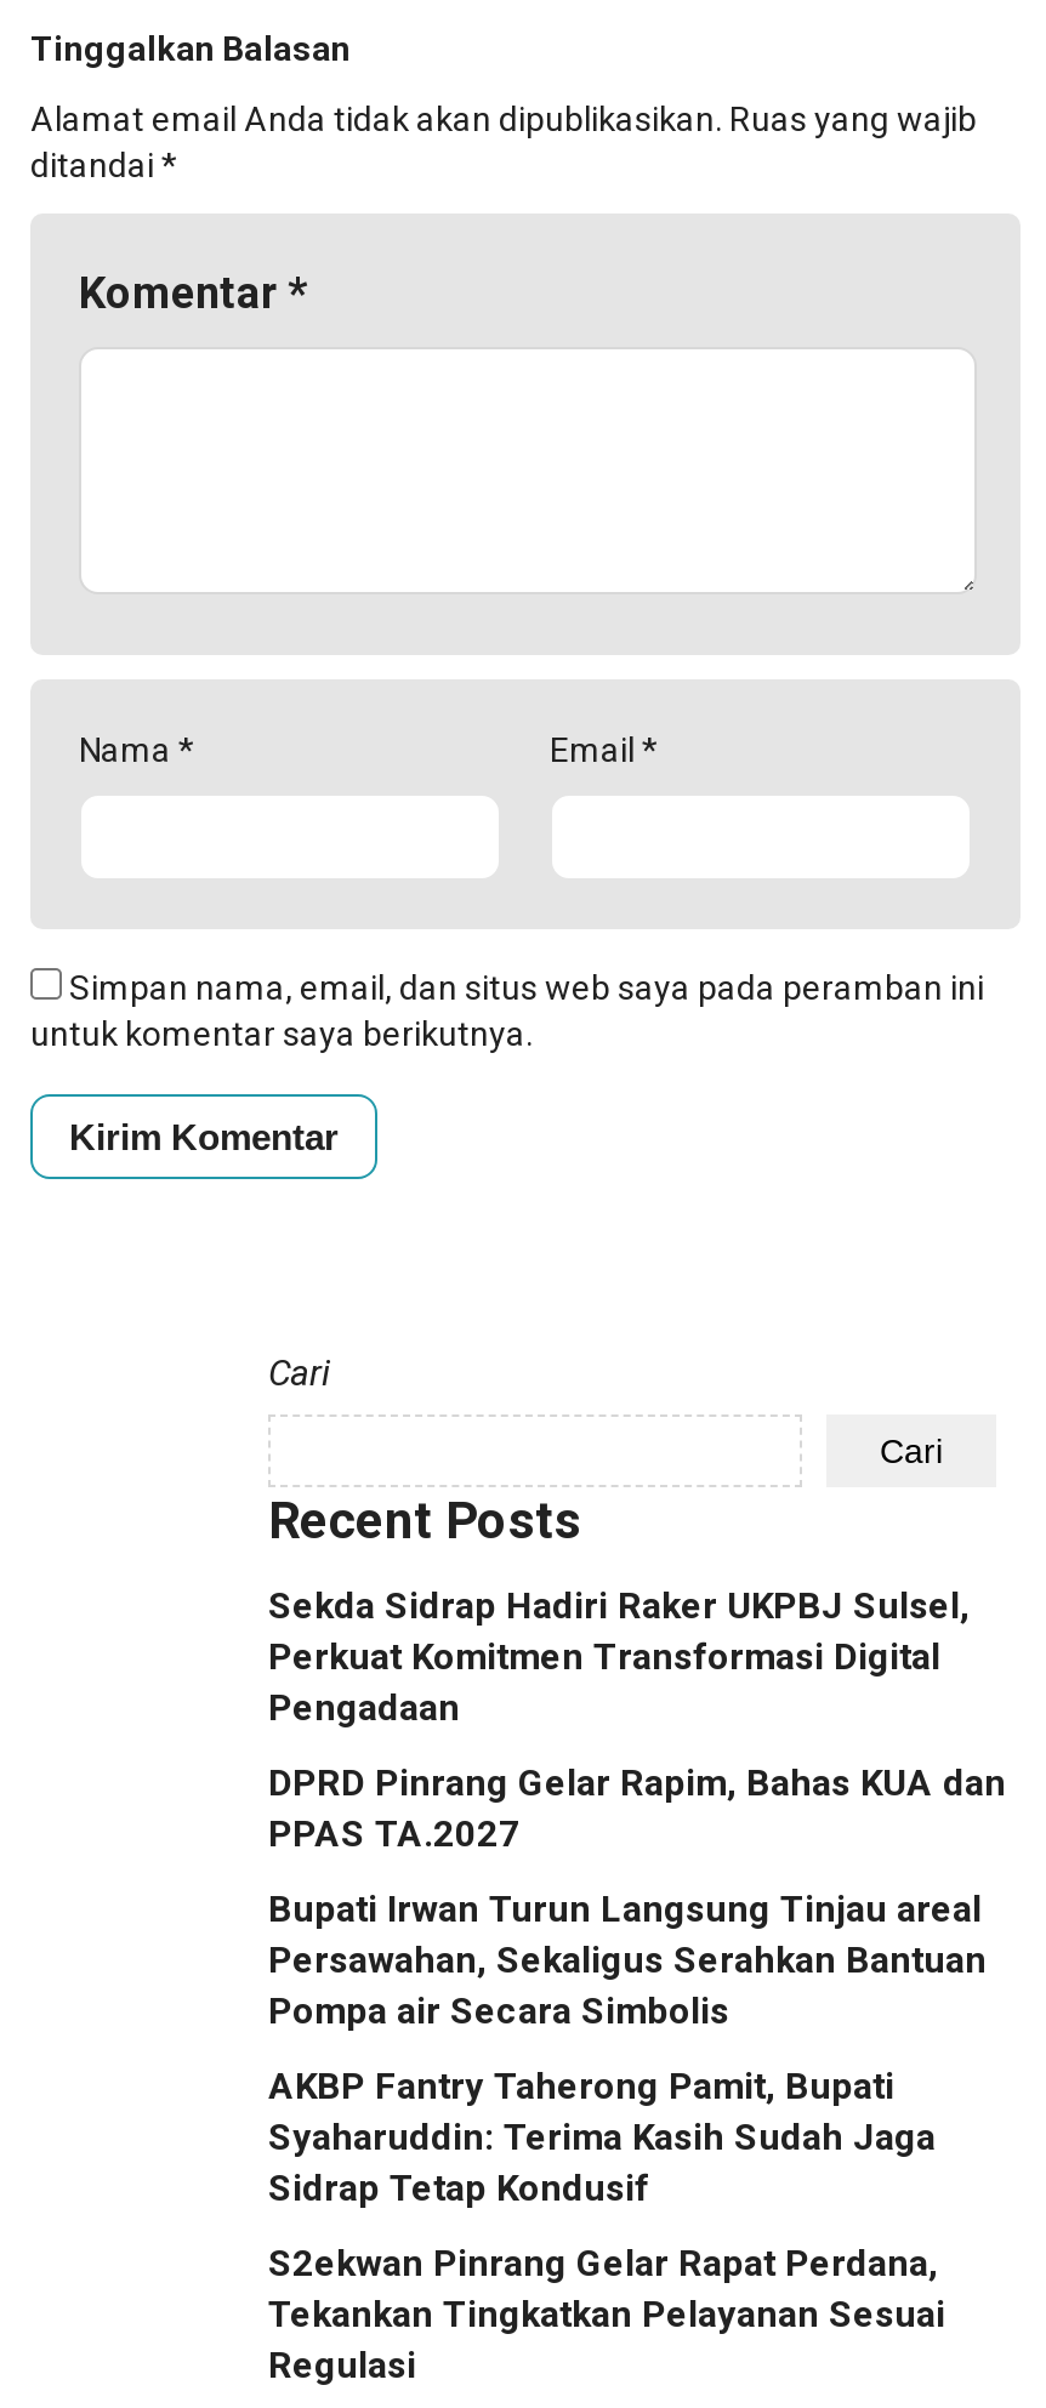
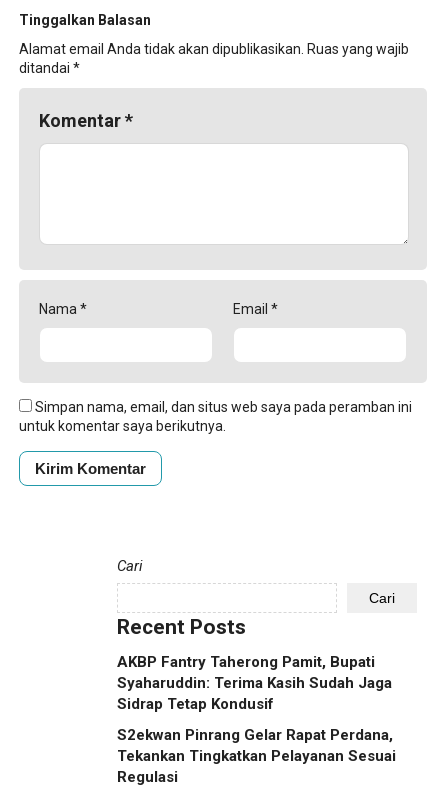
[268,1586,1006,2034] Sekda Sidrap Hadiri Raker UKPBJ Sulsel, | Perkuat Komitmen Transformasi Digital | Pengadaan | DPRD Pinrang Gelar Rapim, Bahas KUA dan | PPAS TA.2027 | Bupati Irwan Turun Langsung Tinjau areal | Persawahan, Sekaligus Serahkan Bantuan | Pompa air Secara Simbolis -> none

